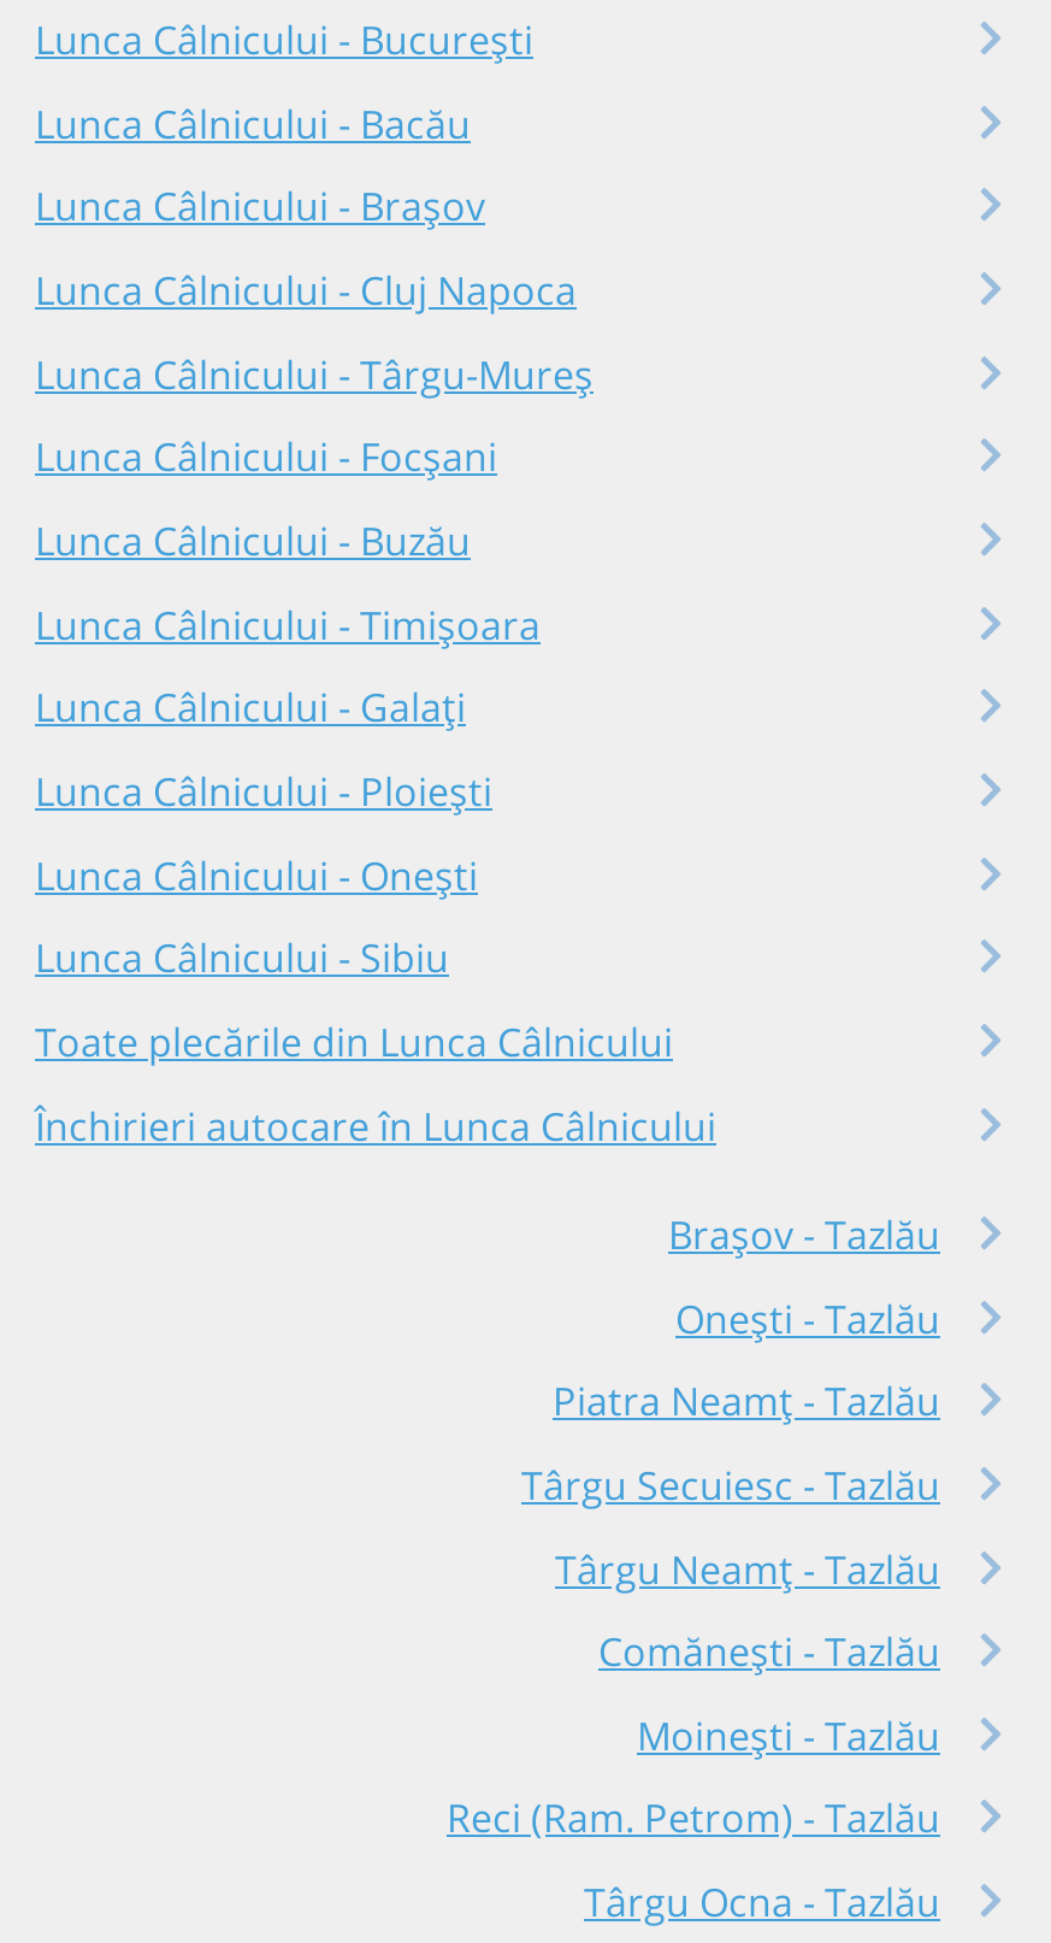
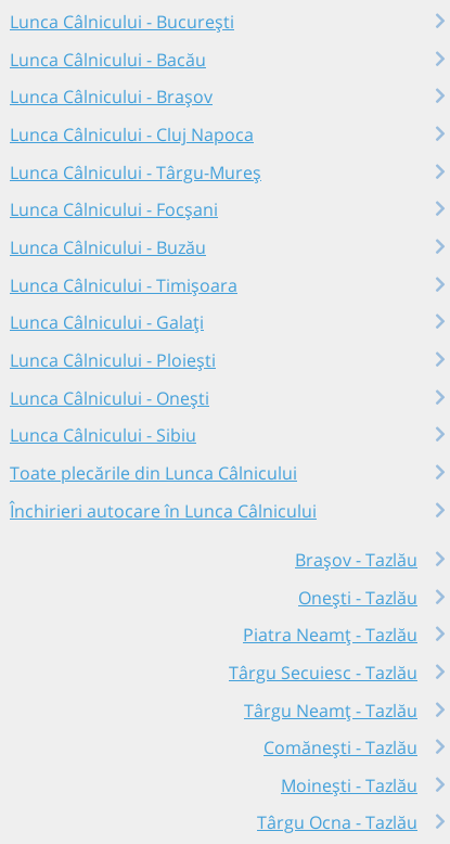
[447,1792,940,1845] Reci (Ram. Petrom) - Tazlău -> none

